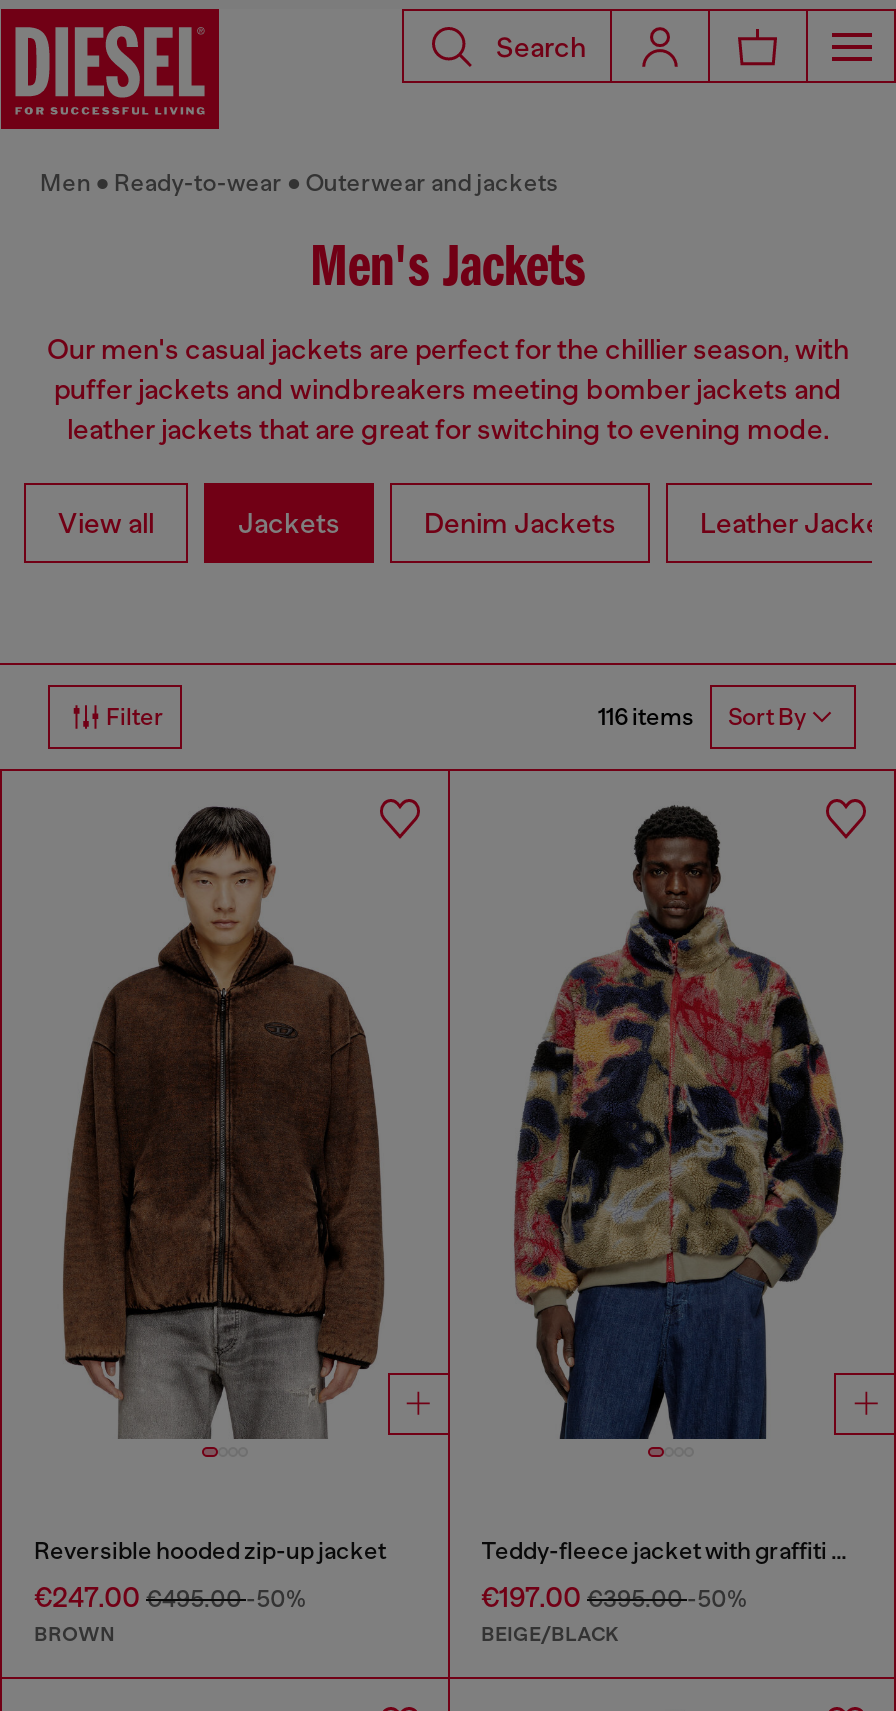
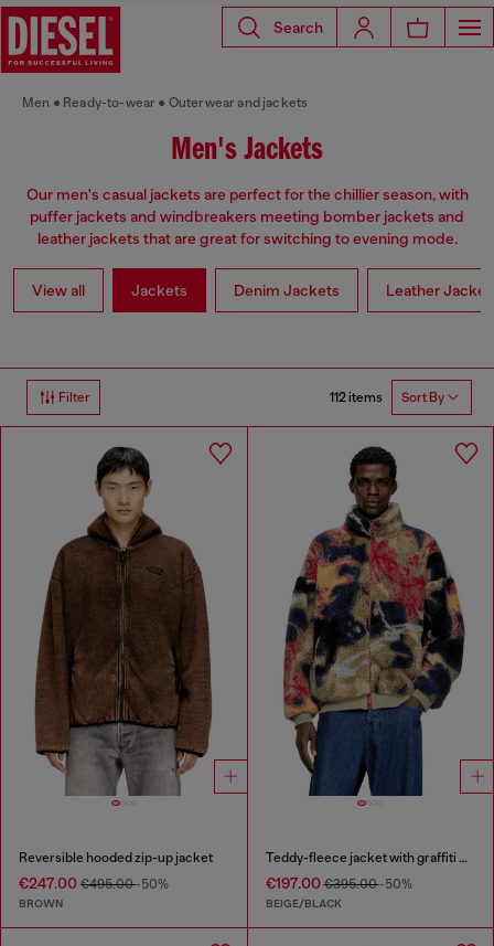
[598,703,806,732] 116 items Sort By -> [330,390,444,406] 112 items Sort By

